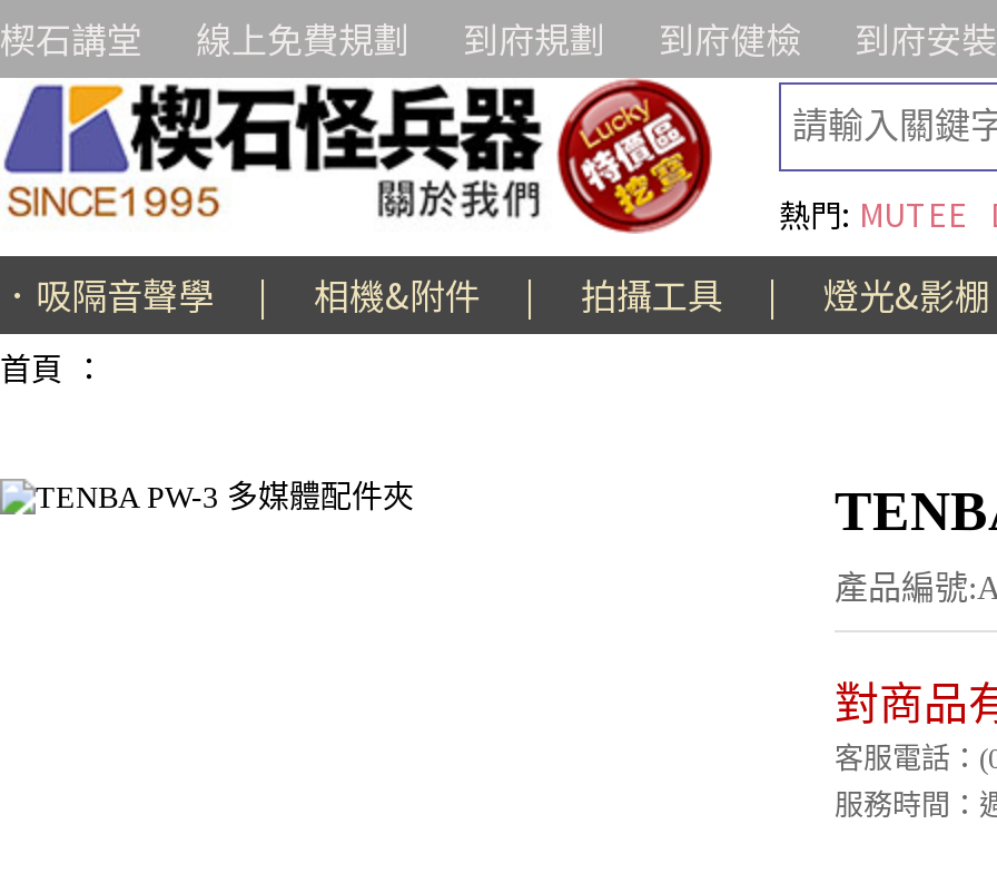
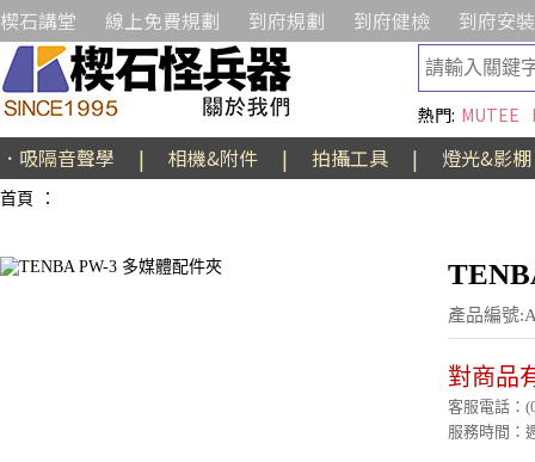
[556,78,714,236] [image] -> none

